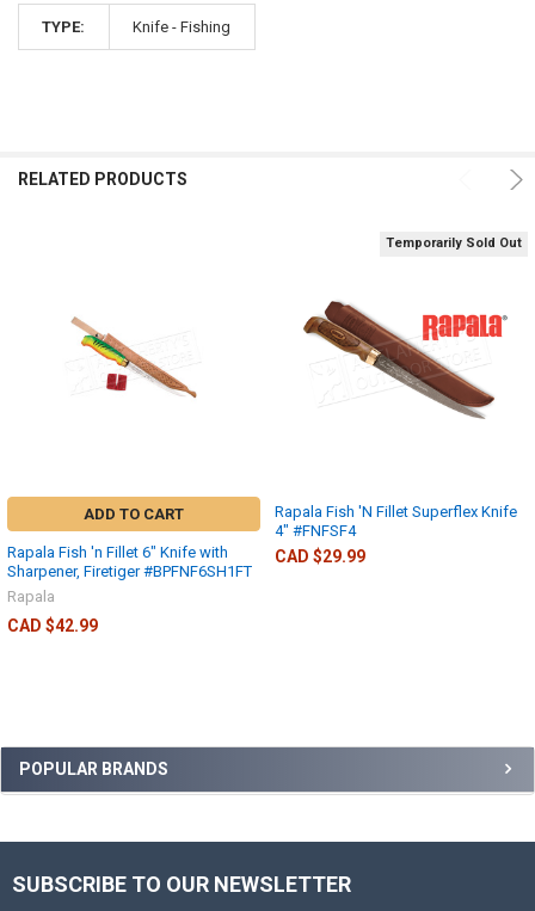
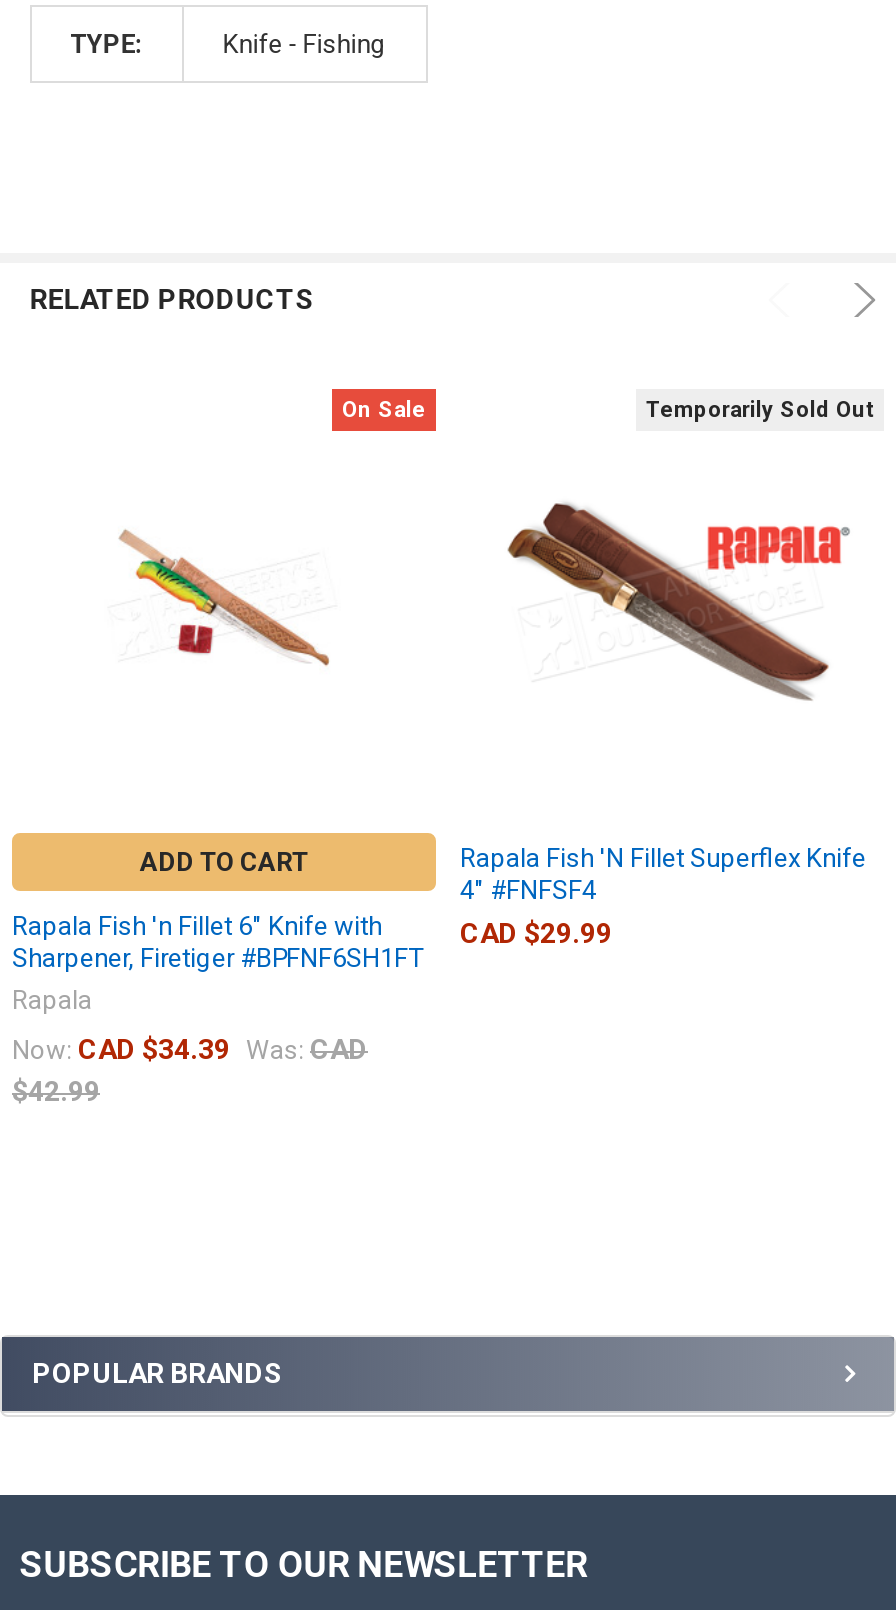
none -> [342,395,426,421] On Sale
[7,616,98,635] CAD $42.99 -> [12,1032,368,1106] Now: CAD $34.39 Was: CAD | $42.99

